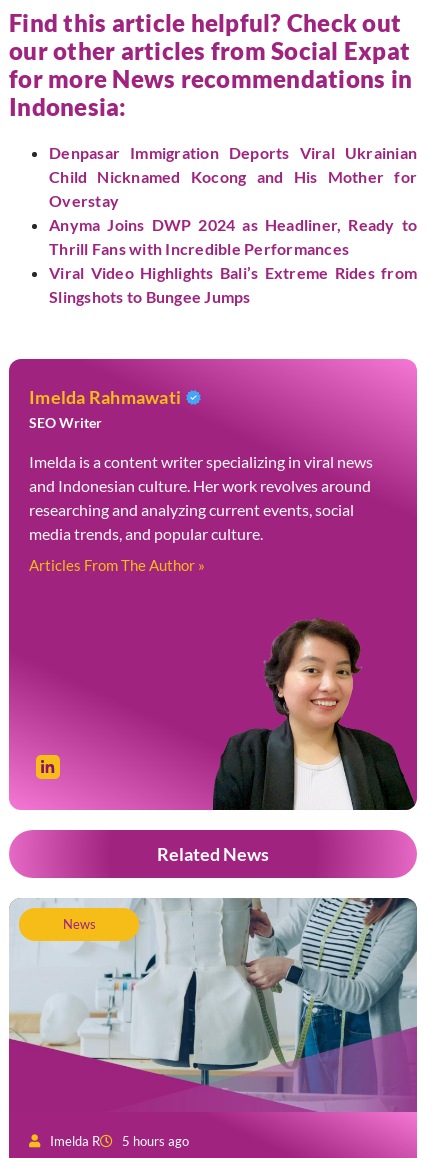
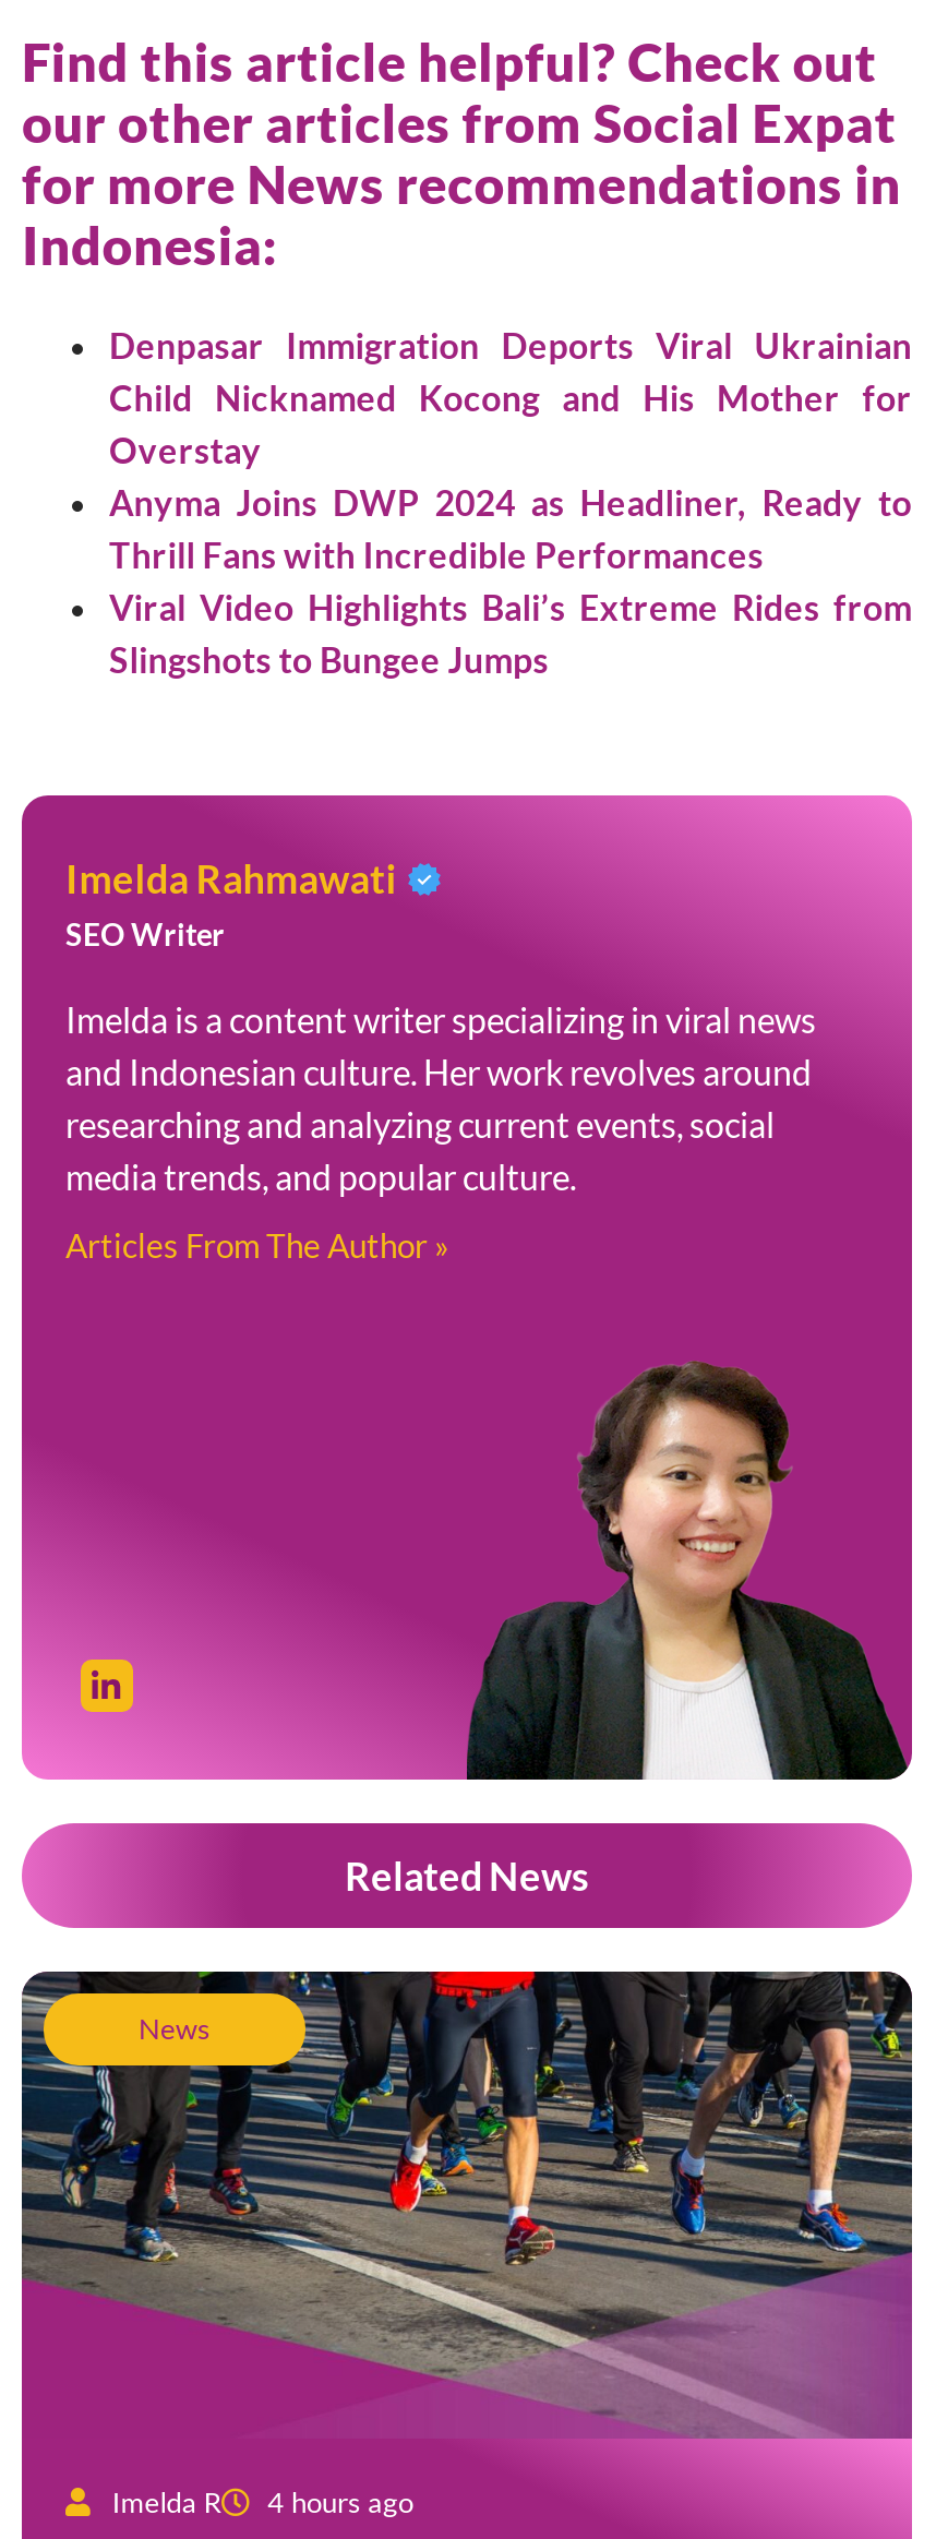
[9,897,418,1149] [image] | Imelda R 5 hours ago -> [20,1969,914,2519] [image] | Imelda R 4 hours ago

